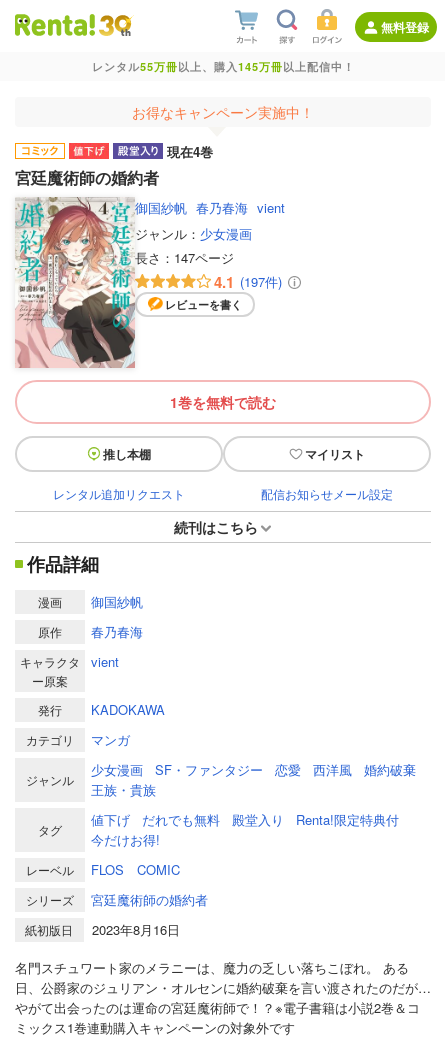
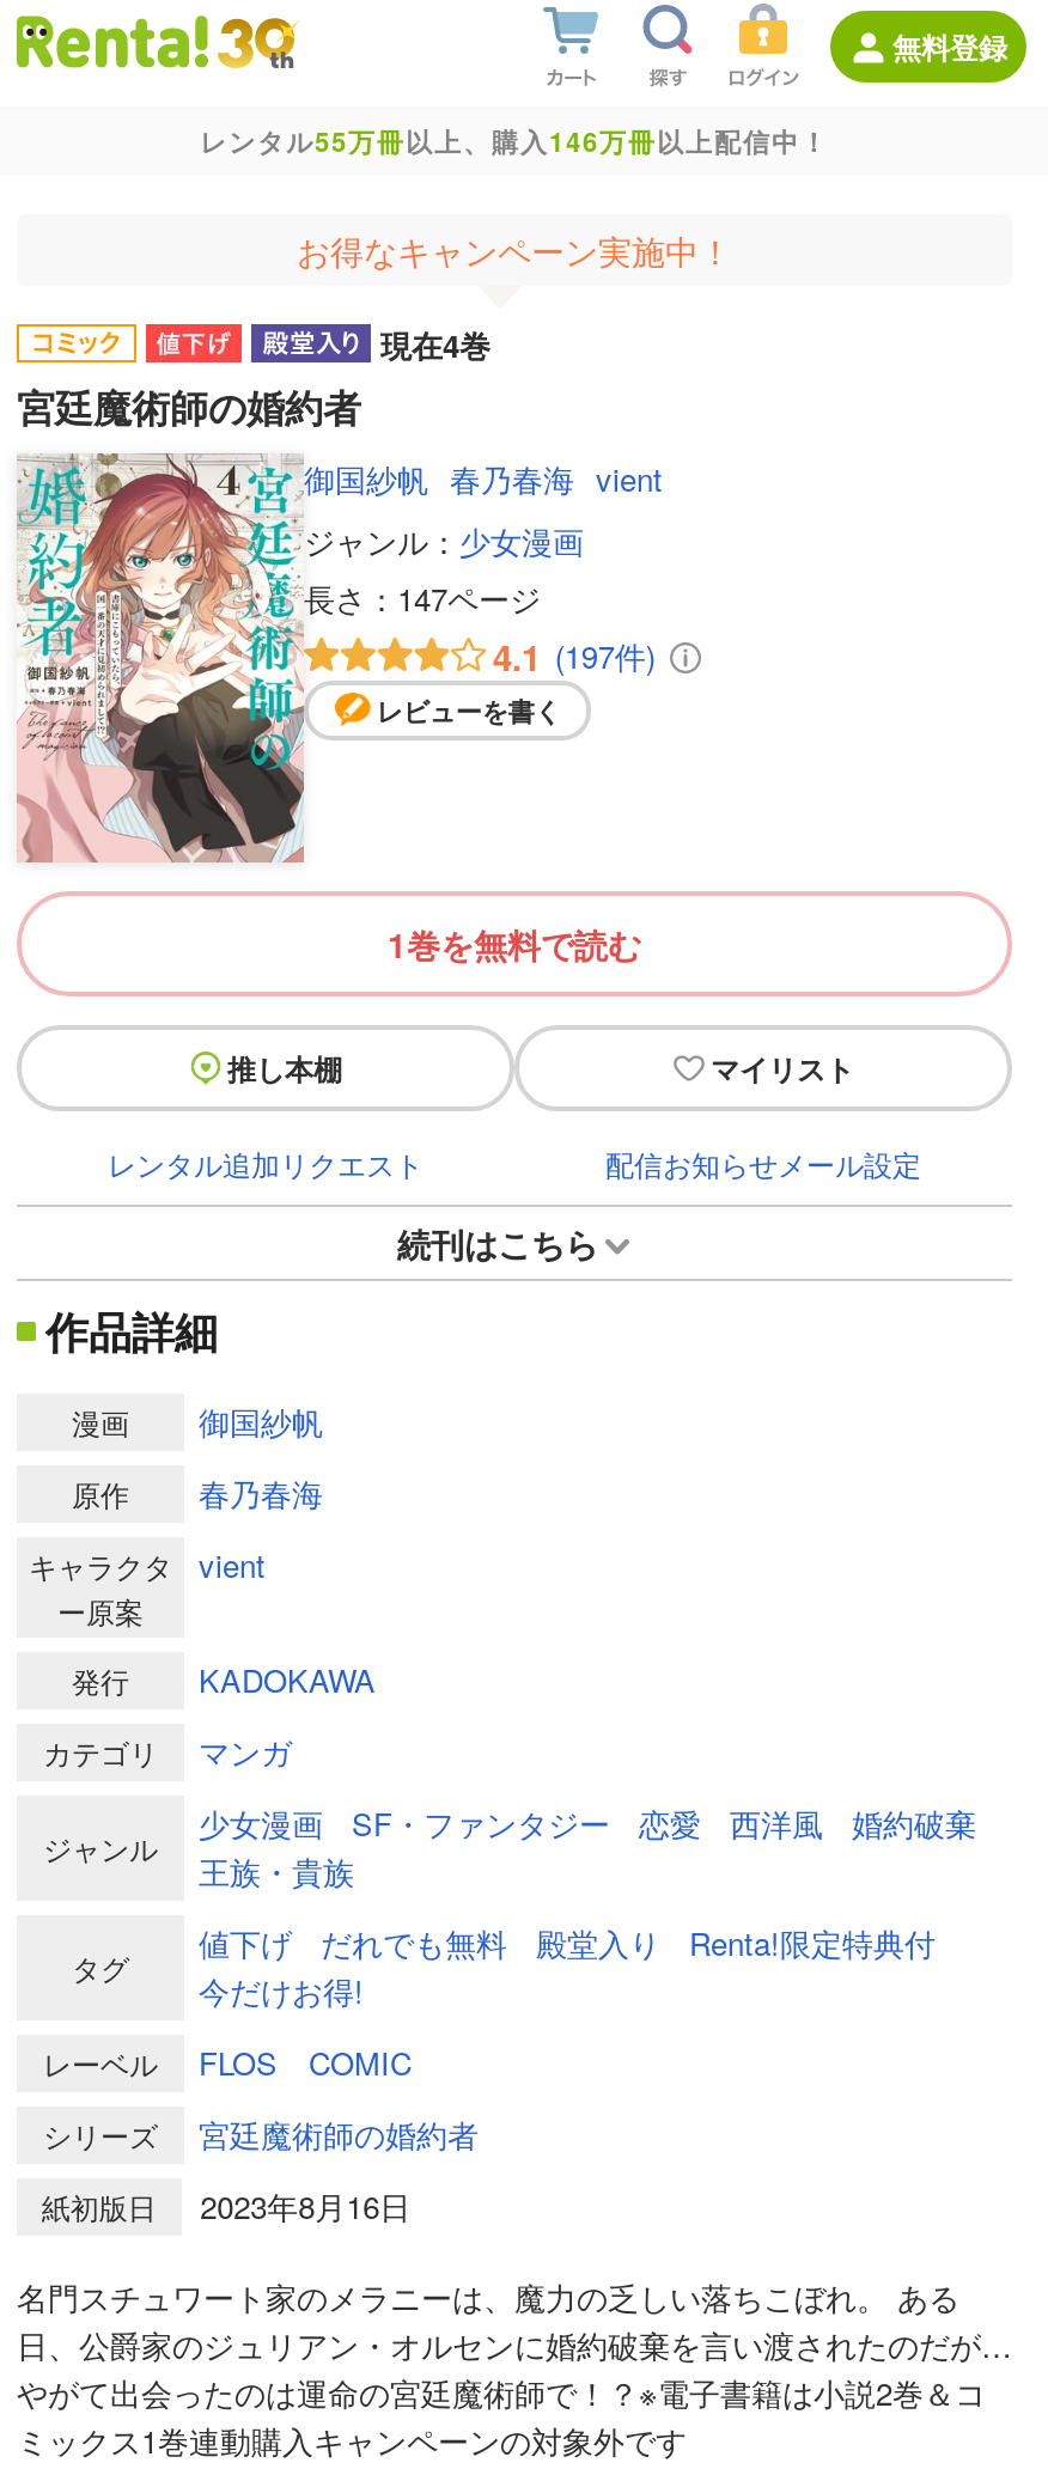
[91,59,354,74] レンタル55万冊以上、購入145万冊以上配信中！ -> [200,123,829,159] レンタル55万冊以上、購入146万冊以上配信中！

